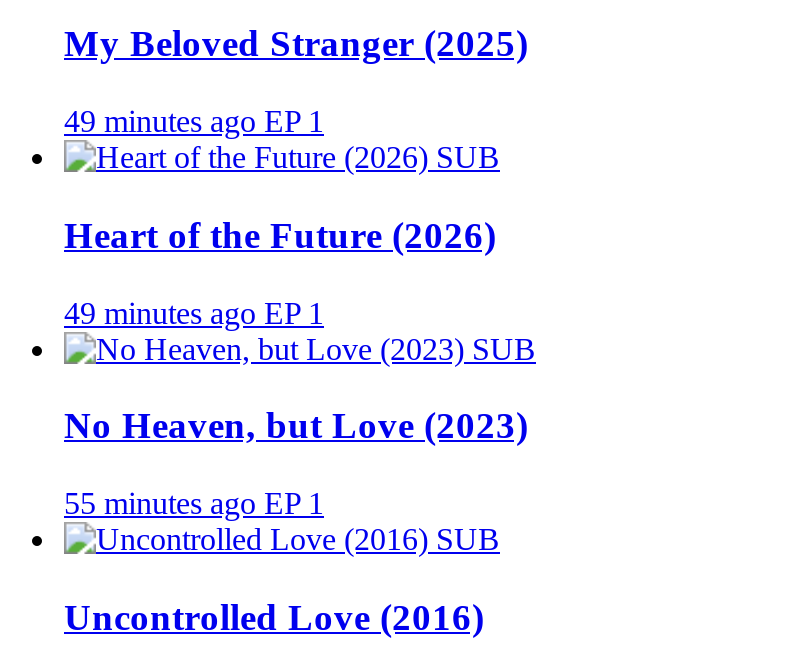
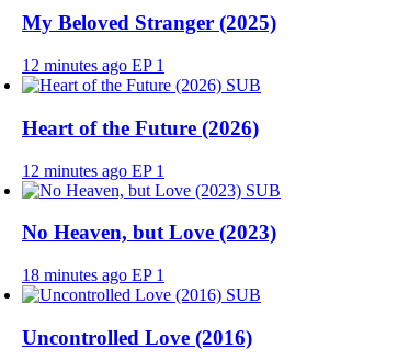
[64,104,324,138] 49 minutes ago EP 1 -> [22,56,164,75] 12 minutes ago EP 1
[64,295,324,329] 49 minutes ago EP 1 -> [22,161,164,180] 12 minutes ago EP 1
[64,486,324,520] 55 minutes ago EP 1 -> [22,266,164,284] 18 minutes ago EP 1

